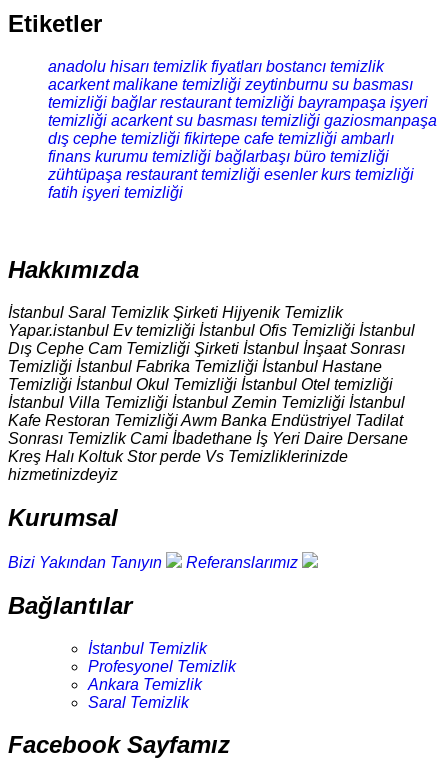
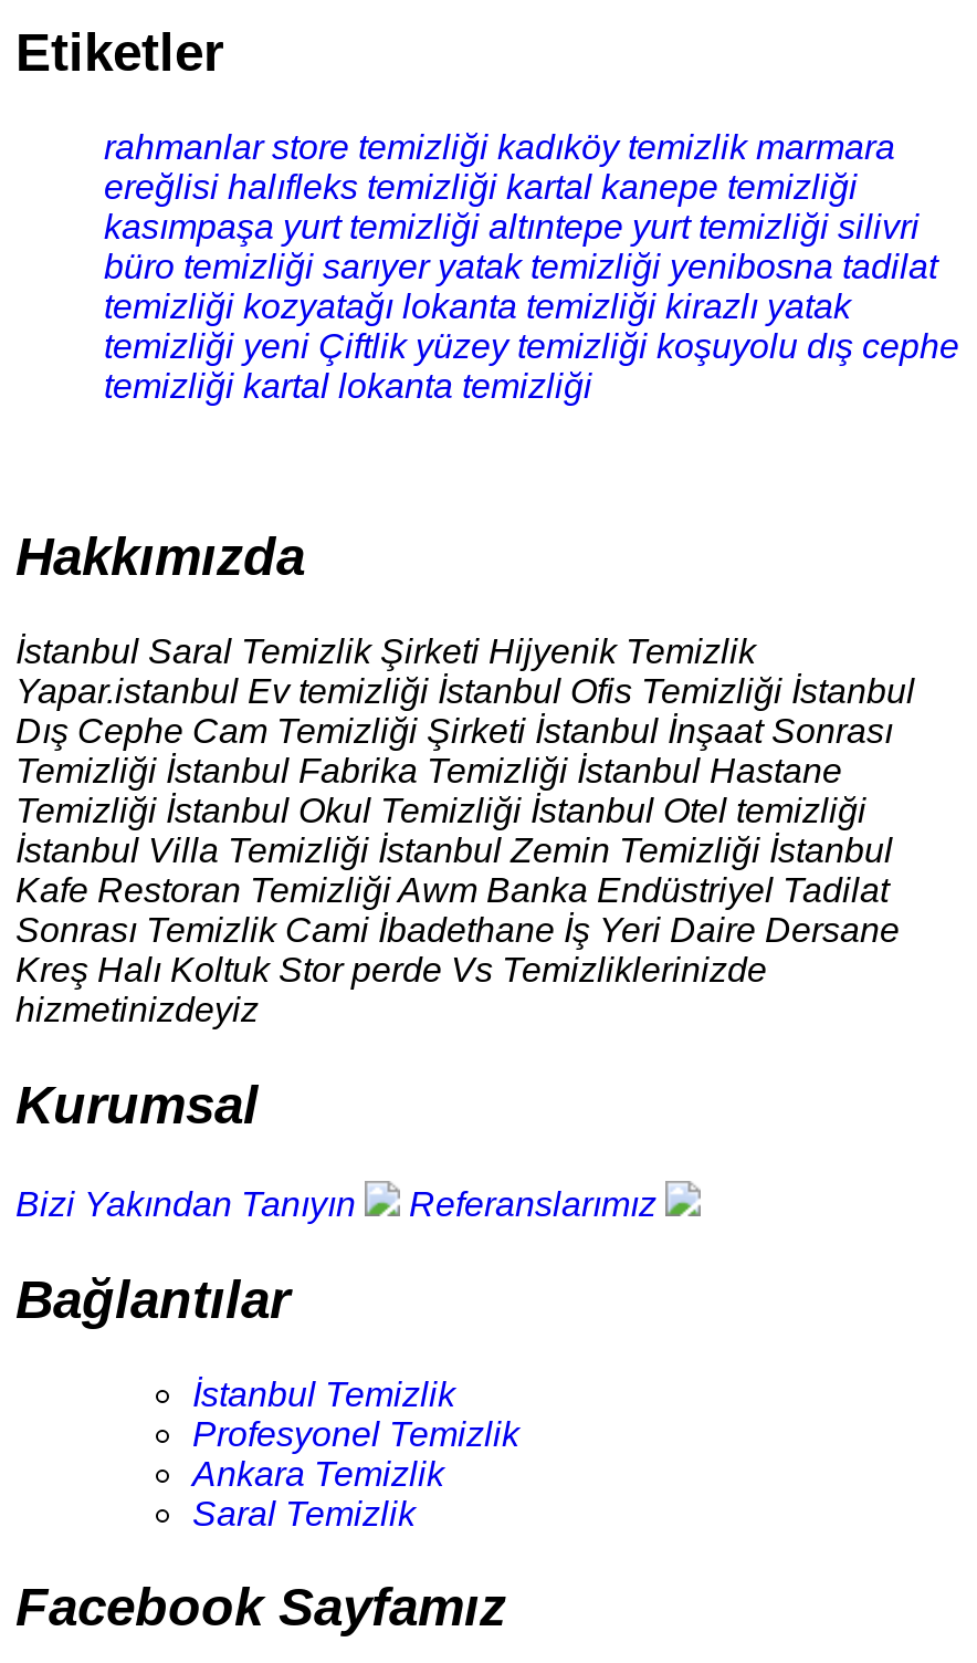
[48,58,437,201] anadolu hisarı temizlik fiyatları bostancı temizlik | acarkent malikane temizliği zeytinburnu su basması | temizliği bağlar restaurant temizliği bayrampaşa işyeri | temizliği acarkent su basması temizliği gaziosmanpaşa | dış cephe temizliği fikirtepe cafe temizliği ambarlı | finans kurumu temizliği bağlarbaşı büro temizliği | zühtüpaşa restaurant temizliği esenler kurs temizliği | fatih işyeri temizliği -> [104,128,959,405] rahmanlar store temizliği kadıköy temizlik marmara | ereğlisi halıfleks temizliği kartal kanepe temizliği | kasımpaşa yurt temizliği altıntepe yurt temizliği silivri | büro temizliği sarıyer yatak temizliği yenibosna tadilat | temizliği kozyatağı lokanta temizliği kirazlı yatak | temizliği yeni Çiftlik yüzey temizliği koşuyolu dış cephe | temizliği kartal lokanta temizliği

